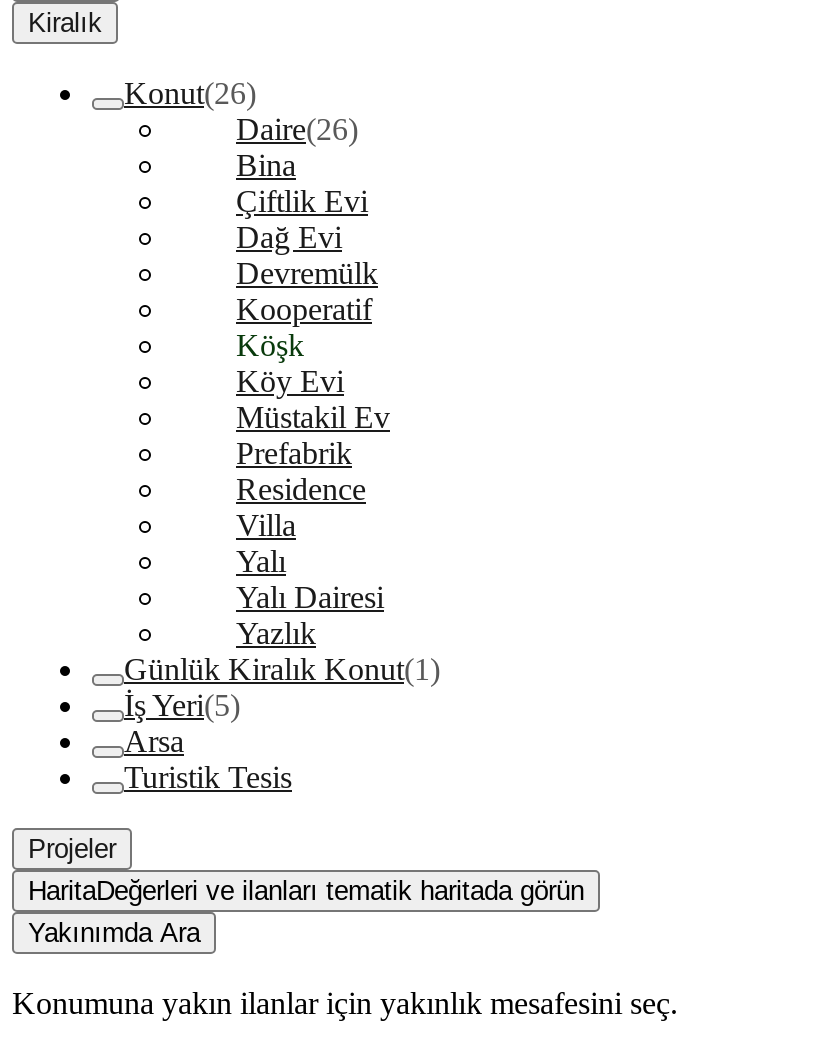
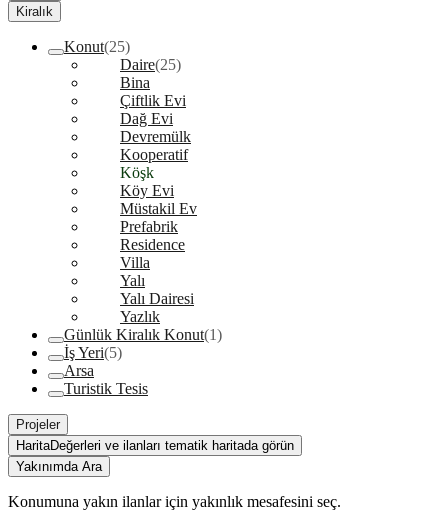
[124,76,256,110] Konut(26) -> [64,38,130,55] Konut(25)
[236,112,358,146] Daire(26) -> [120,56,181,73] Daire(25)

